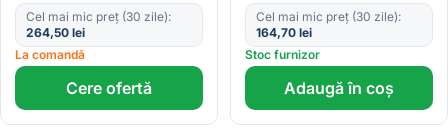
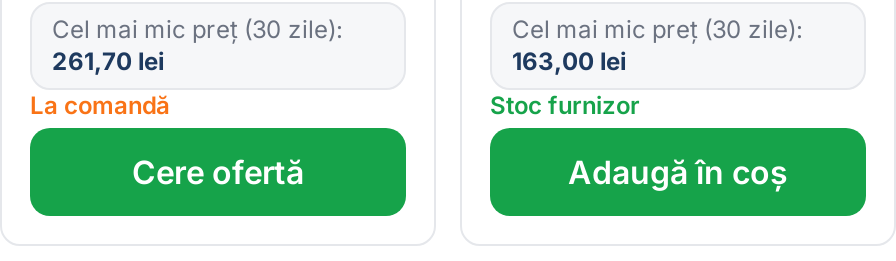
[26,25,85,40] 264,50 lei -> [52,46,164,76] 261,70 lei
[256,25,312,40] 164,70 lei -> [512,46,626,76] 163,00 lei

